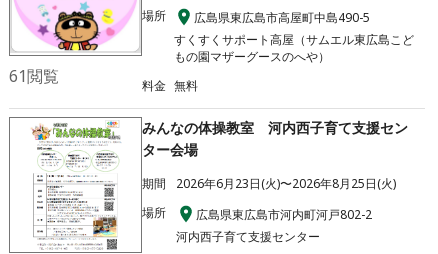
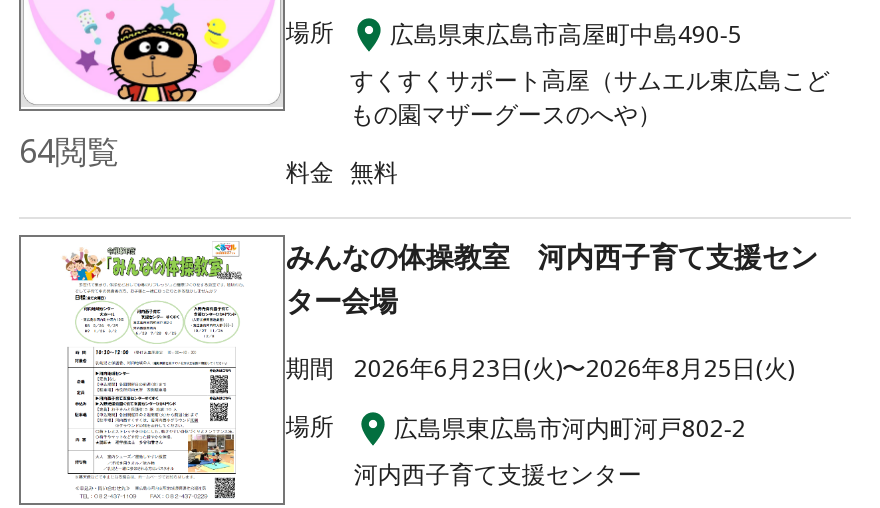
[9,65,59,87] 61閲覧 -> [19,129,119,173] 64閲覧

